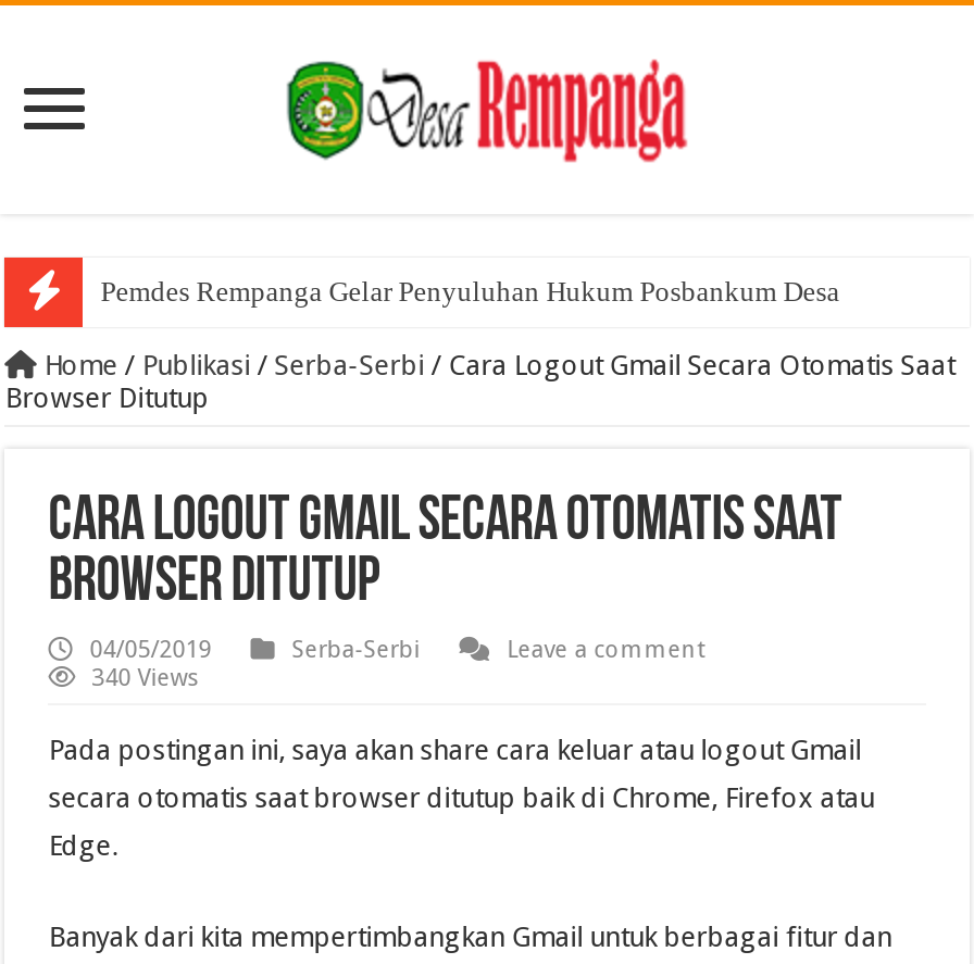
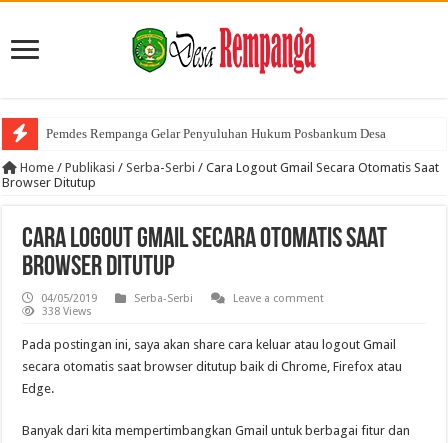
[92,664,200,692] 340 Views -> [42,305,92,318] 338 Views

